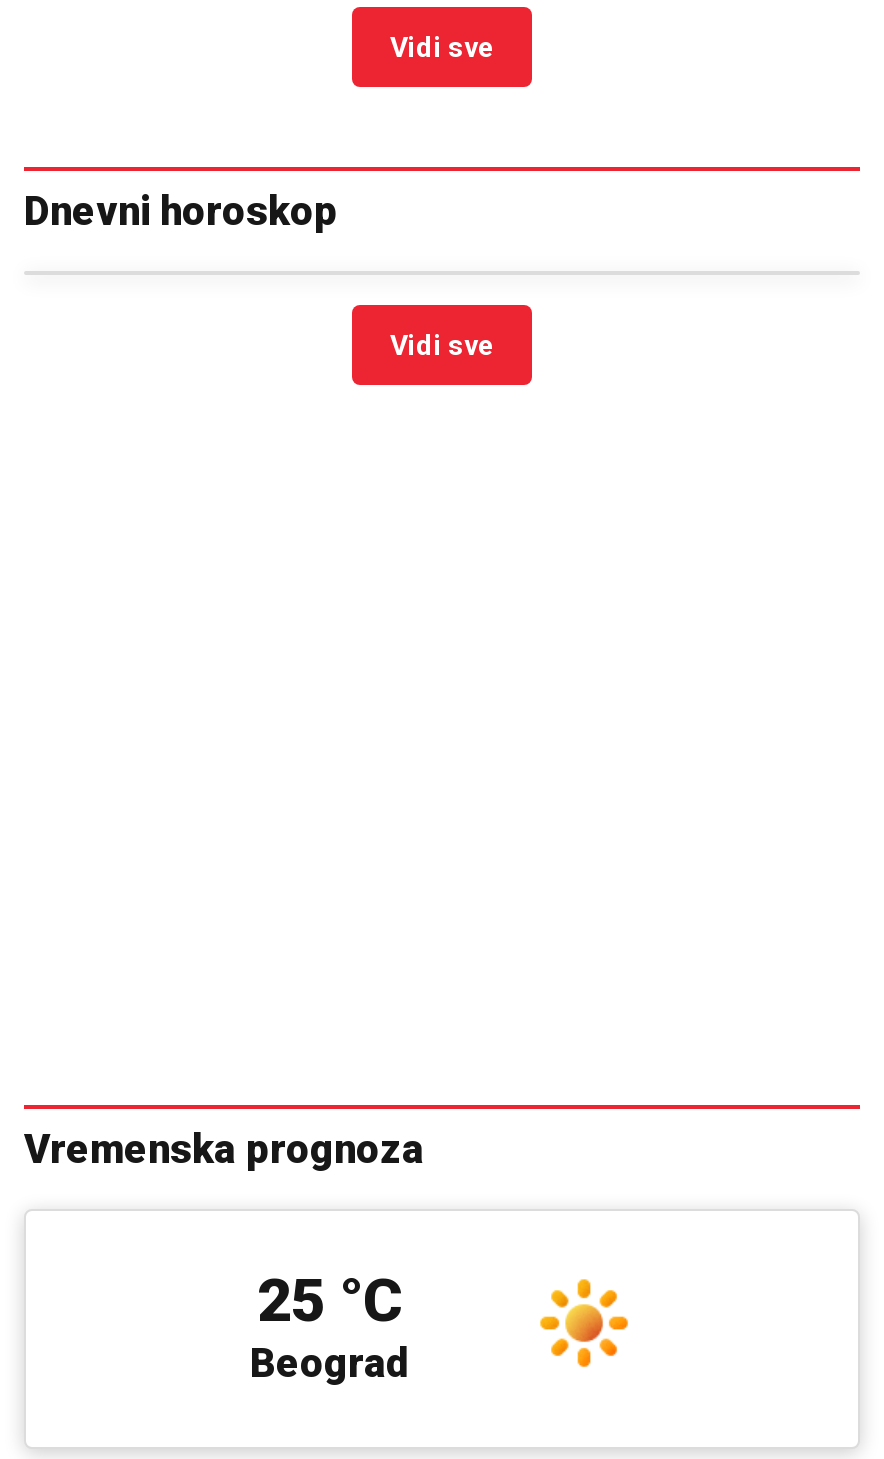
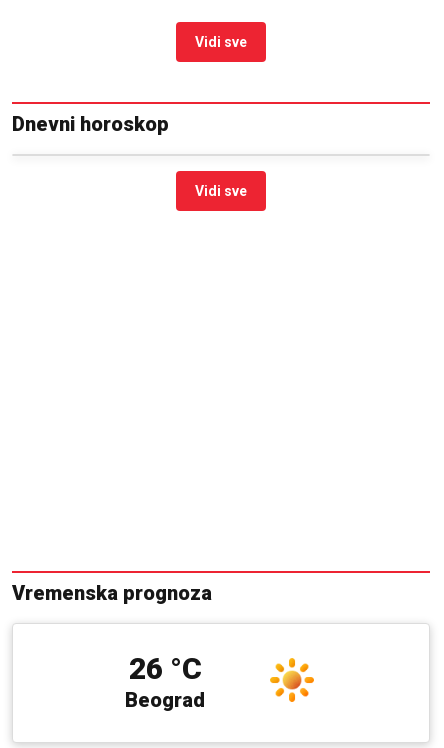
[257,1264,403,1334] 25 °C -> [128,650,201,685] 26 °C

